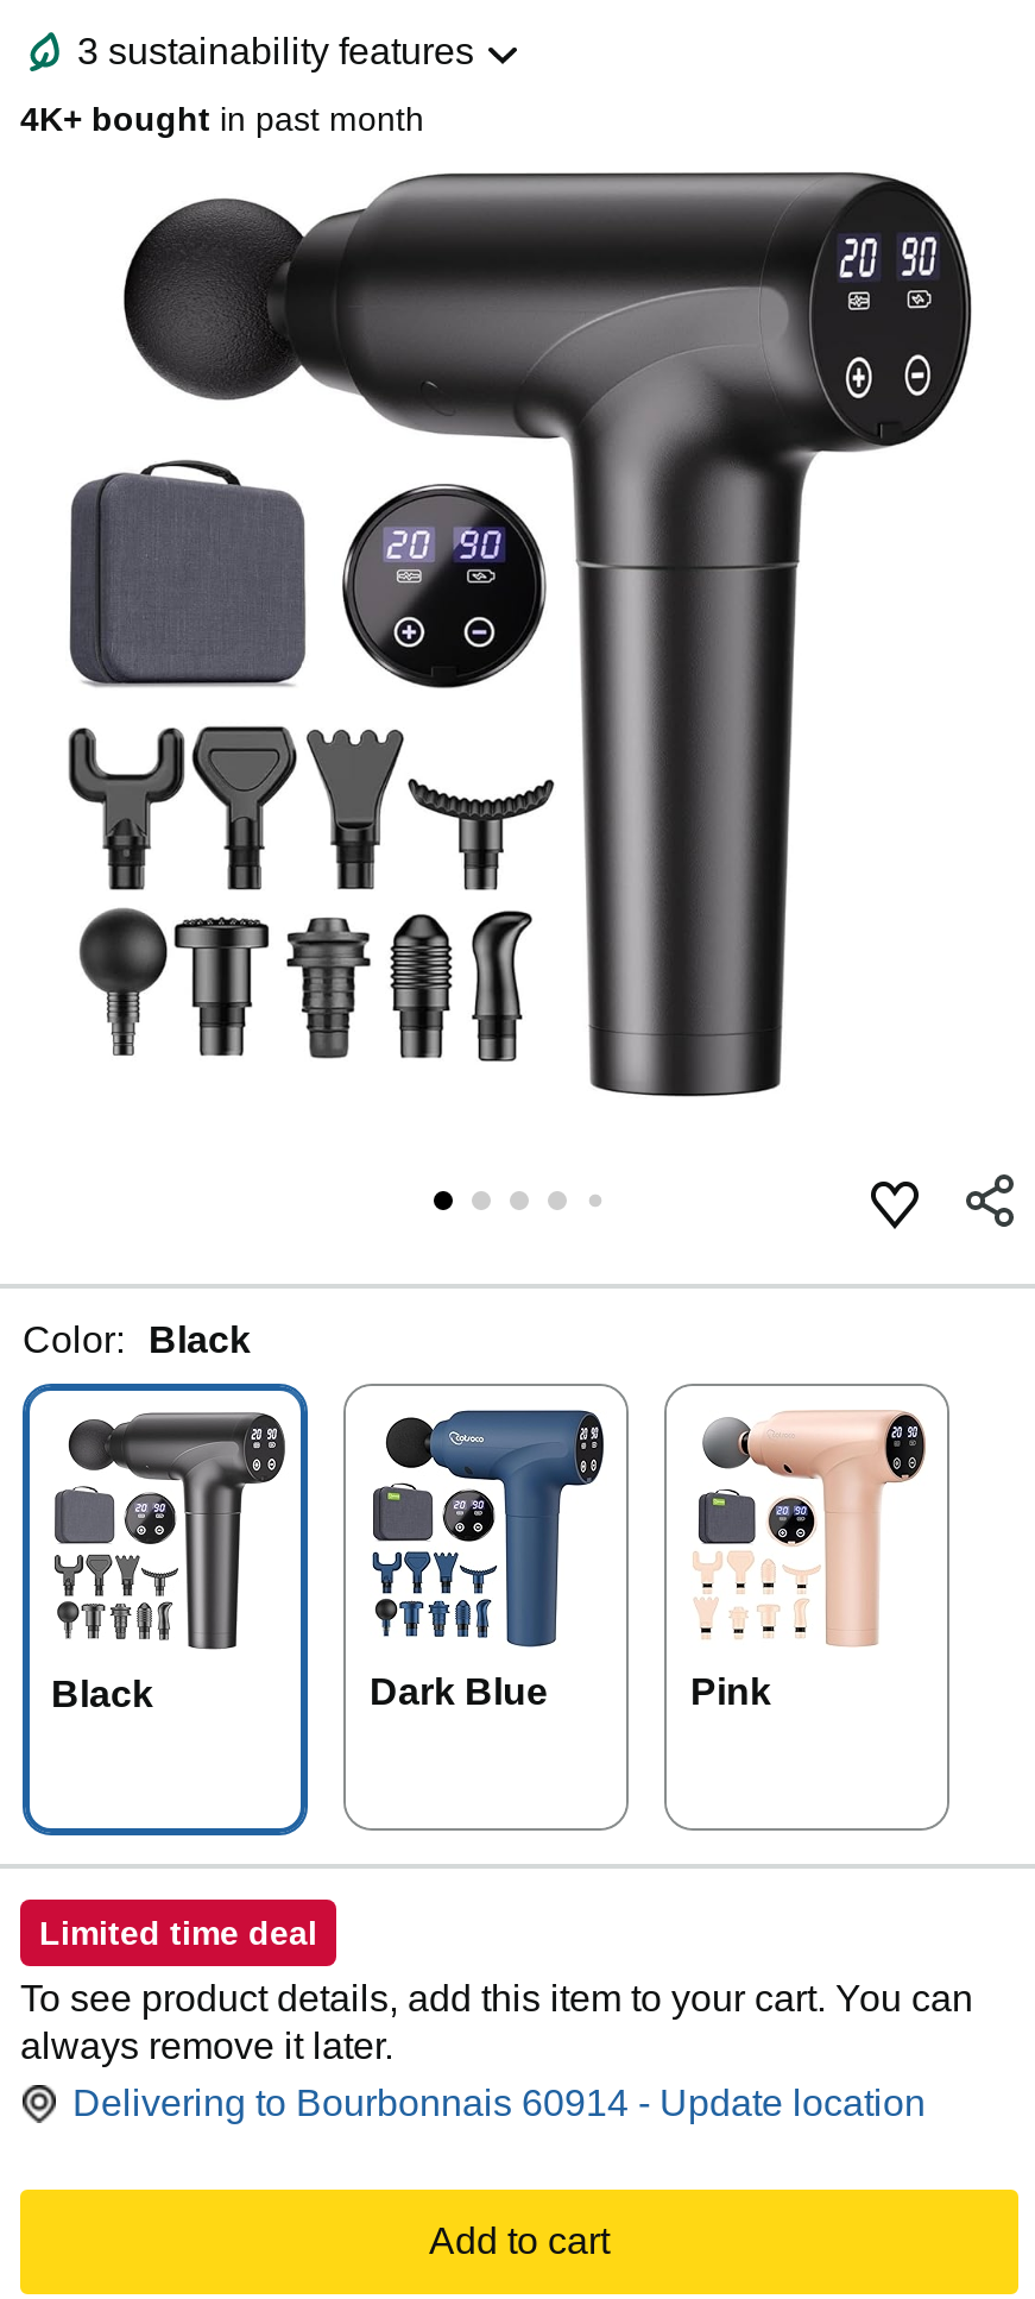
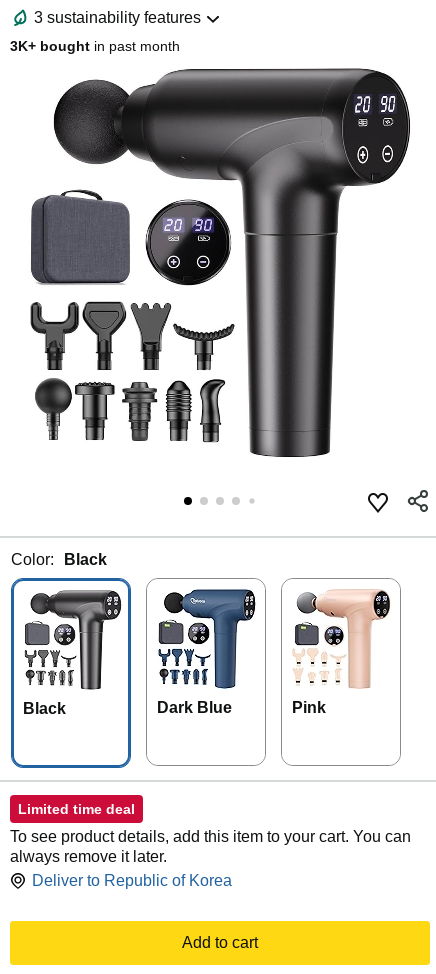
[20,100,424,138] 4K+ bought in past month -> [10,38,180,54] 3K+ bought in past month
[72,2083,926,2124] Delivering to Bourbonnais 60914 - Update location -> [32,872,232,889] Deliver to Republic of Korea

